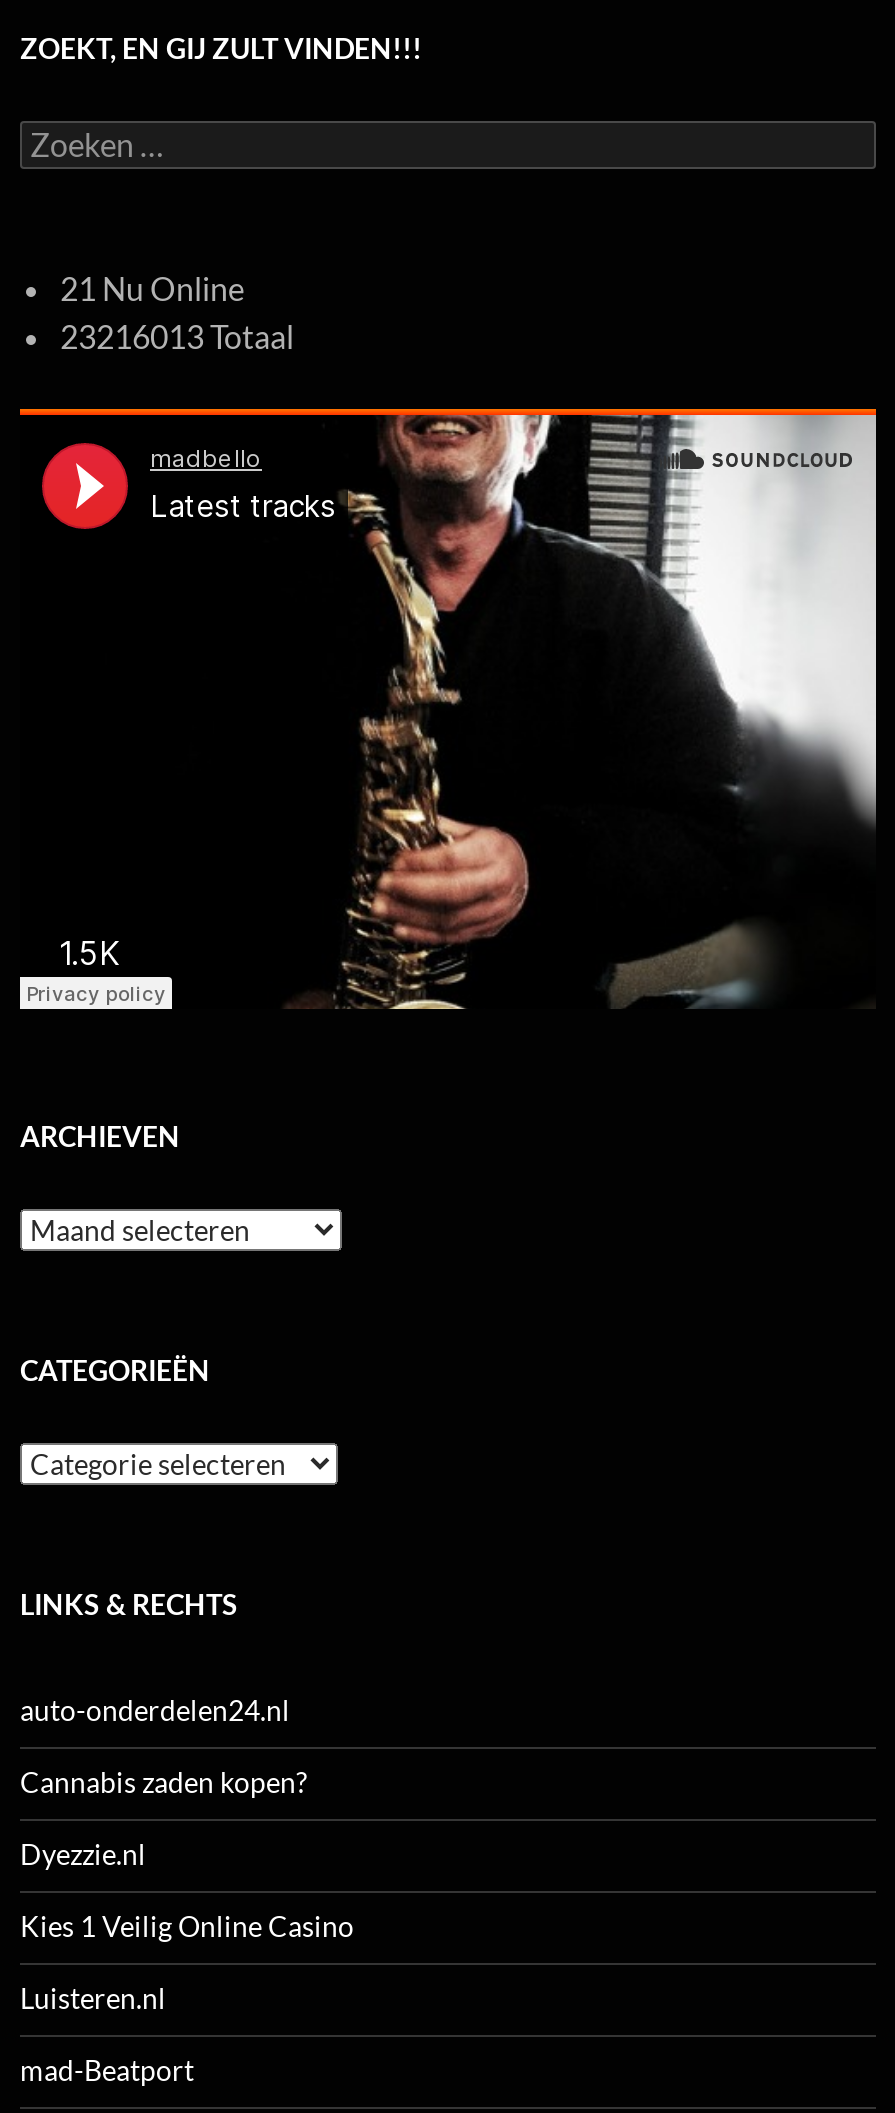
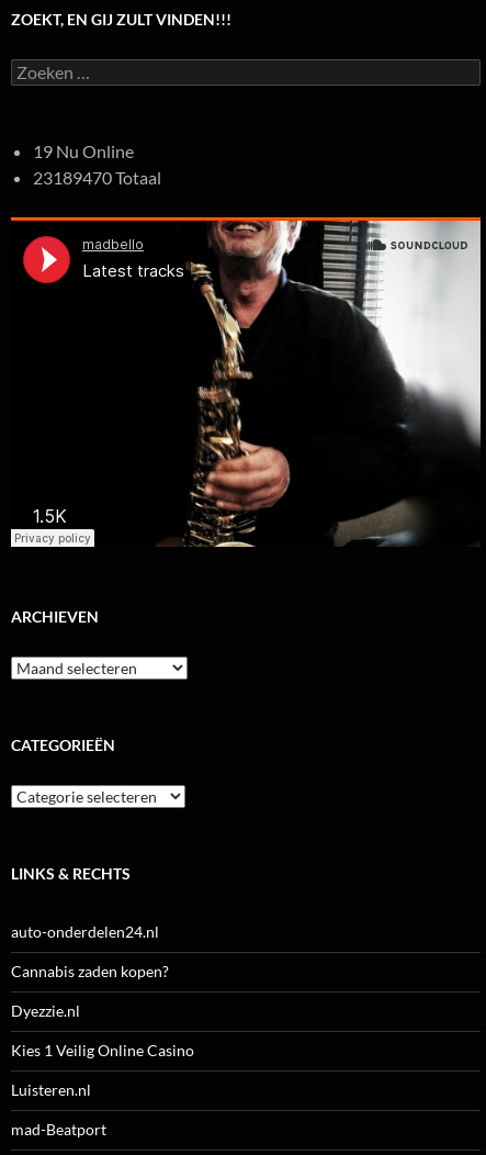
[60,270,244,308] 21 Nu Online -> [33,141,134,162] 19 Nu Online
[60,318,294,356] 23216013 Totaal -> [33,167,161,188] 23189470 Totaal

